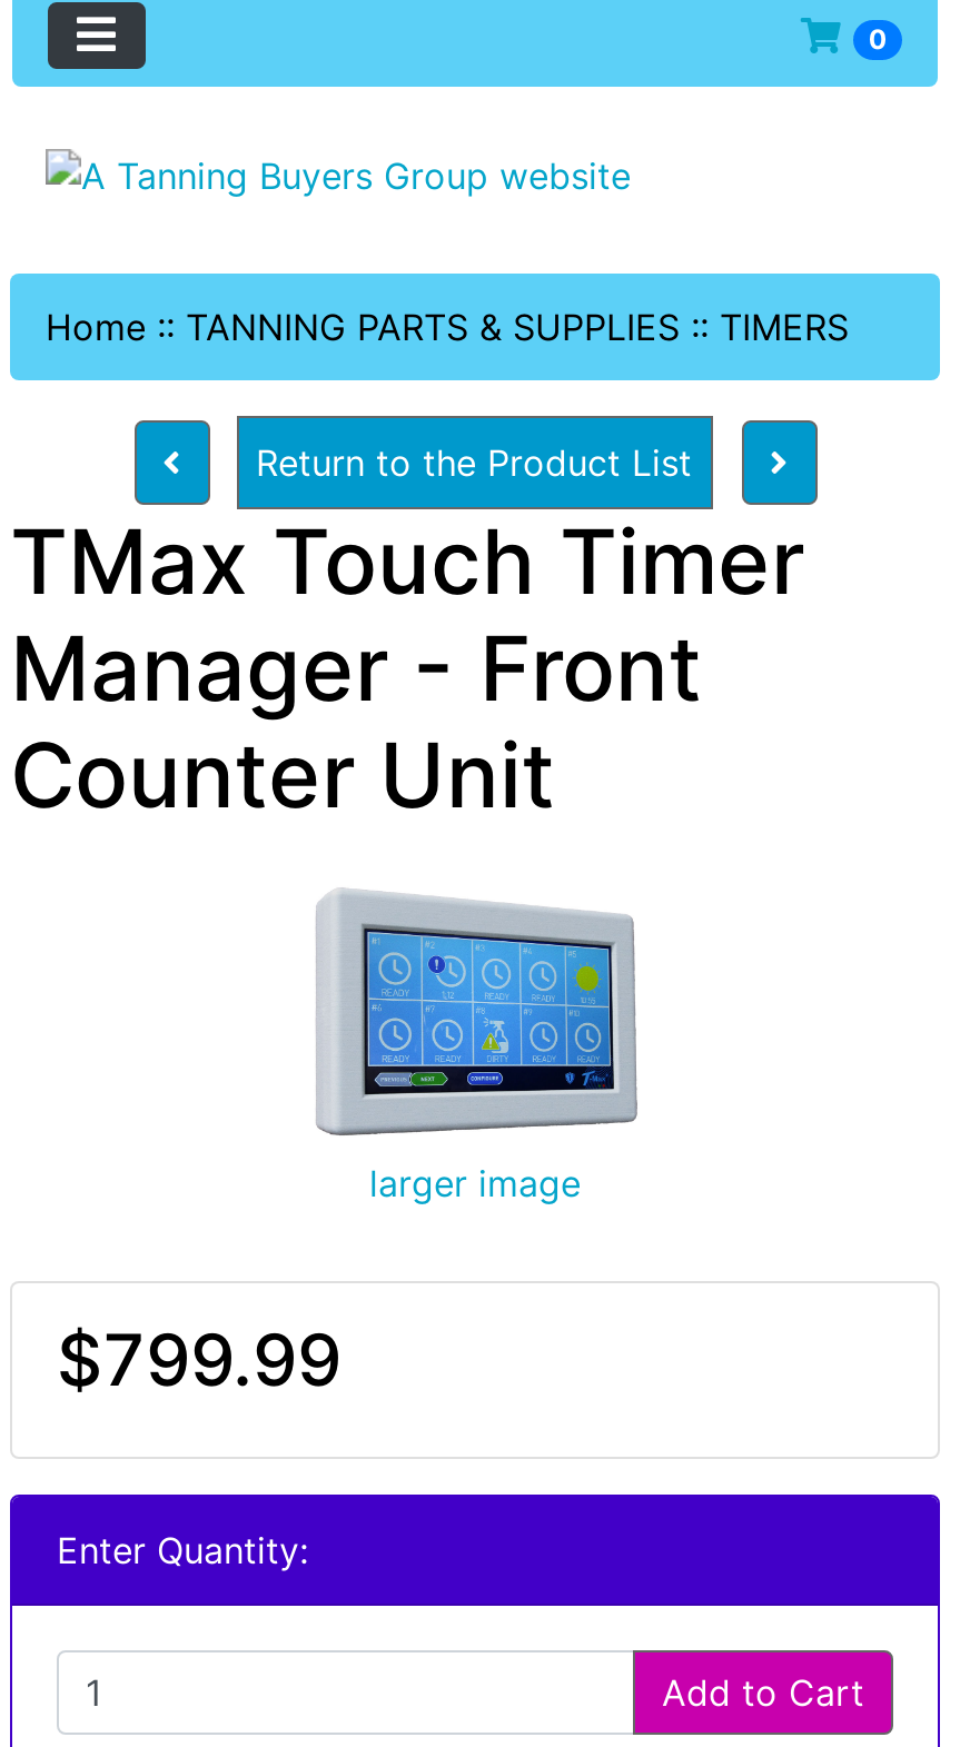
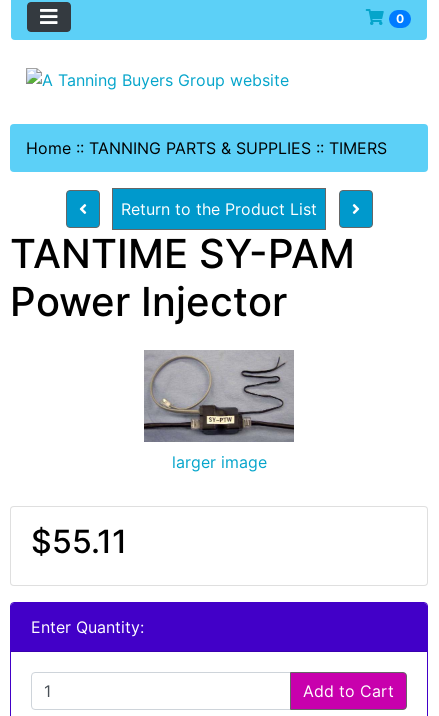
[10,506,804,829] TMax Touch Timer | Manager - Front | Counter Unit -> [10,229,355,326] TANTIME SY-PAM | Power Injector
[310,896,640,1136] [image] -> [143,350,295,443] [image]
[57,1316,342,1402] $799.99 -> [31,522,127,561] $55.11

